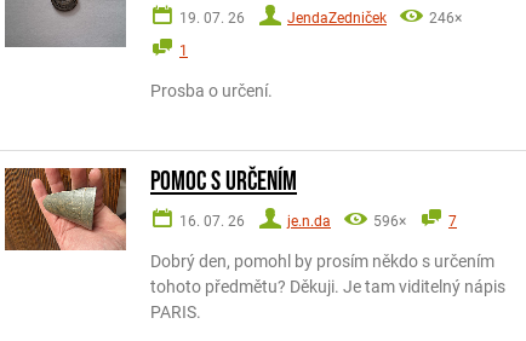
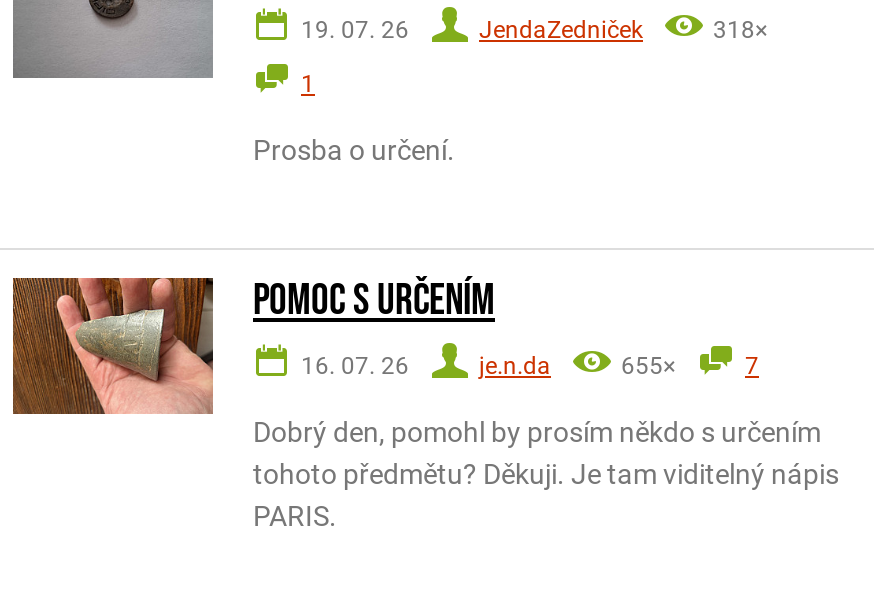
[429,10,462,27] 246× -> [713,16,767,44] 318×
[373,213,406,230] 596× -> [621,352,675,380] 655×

